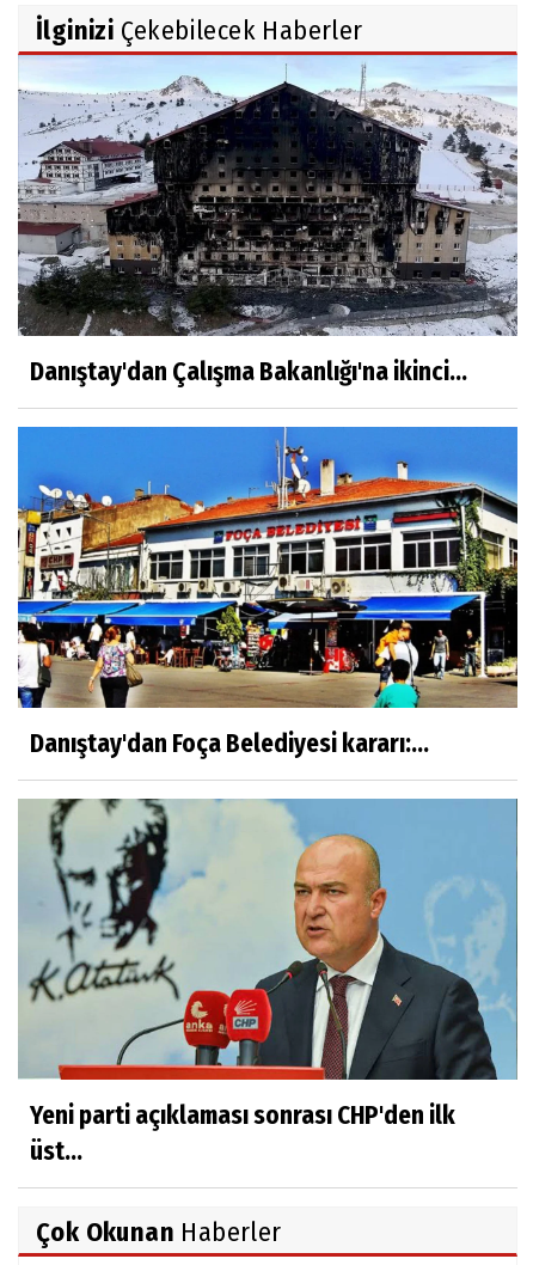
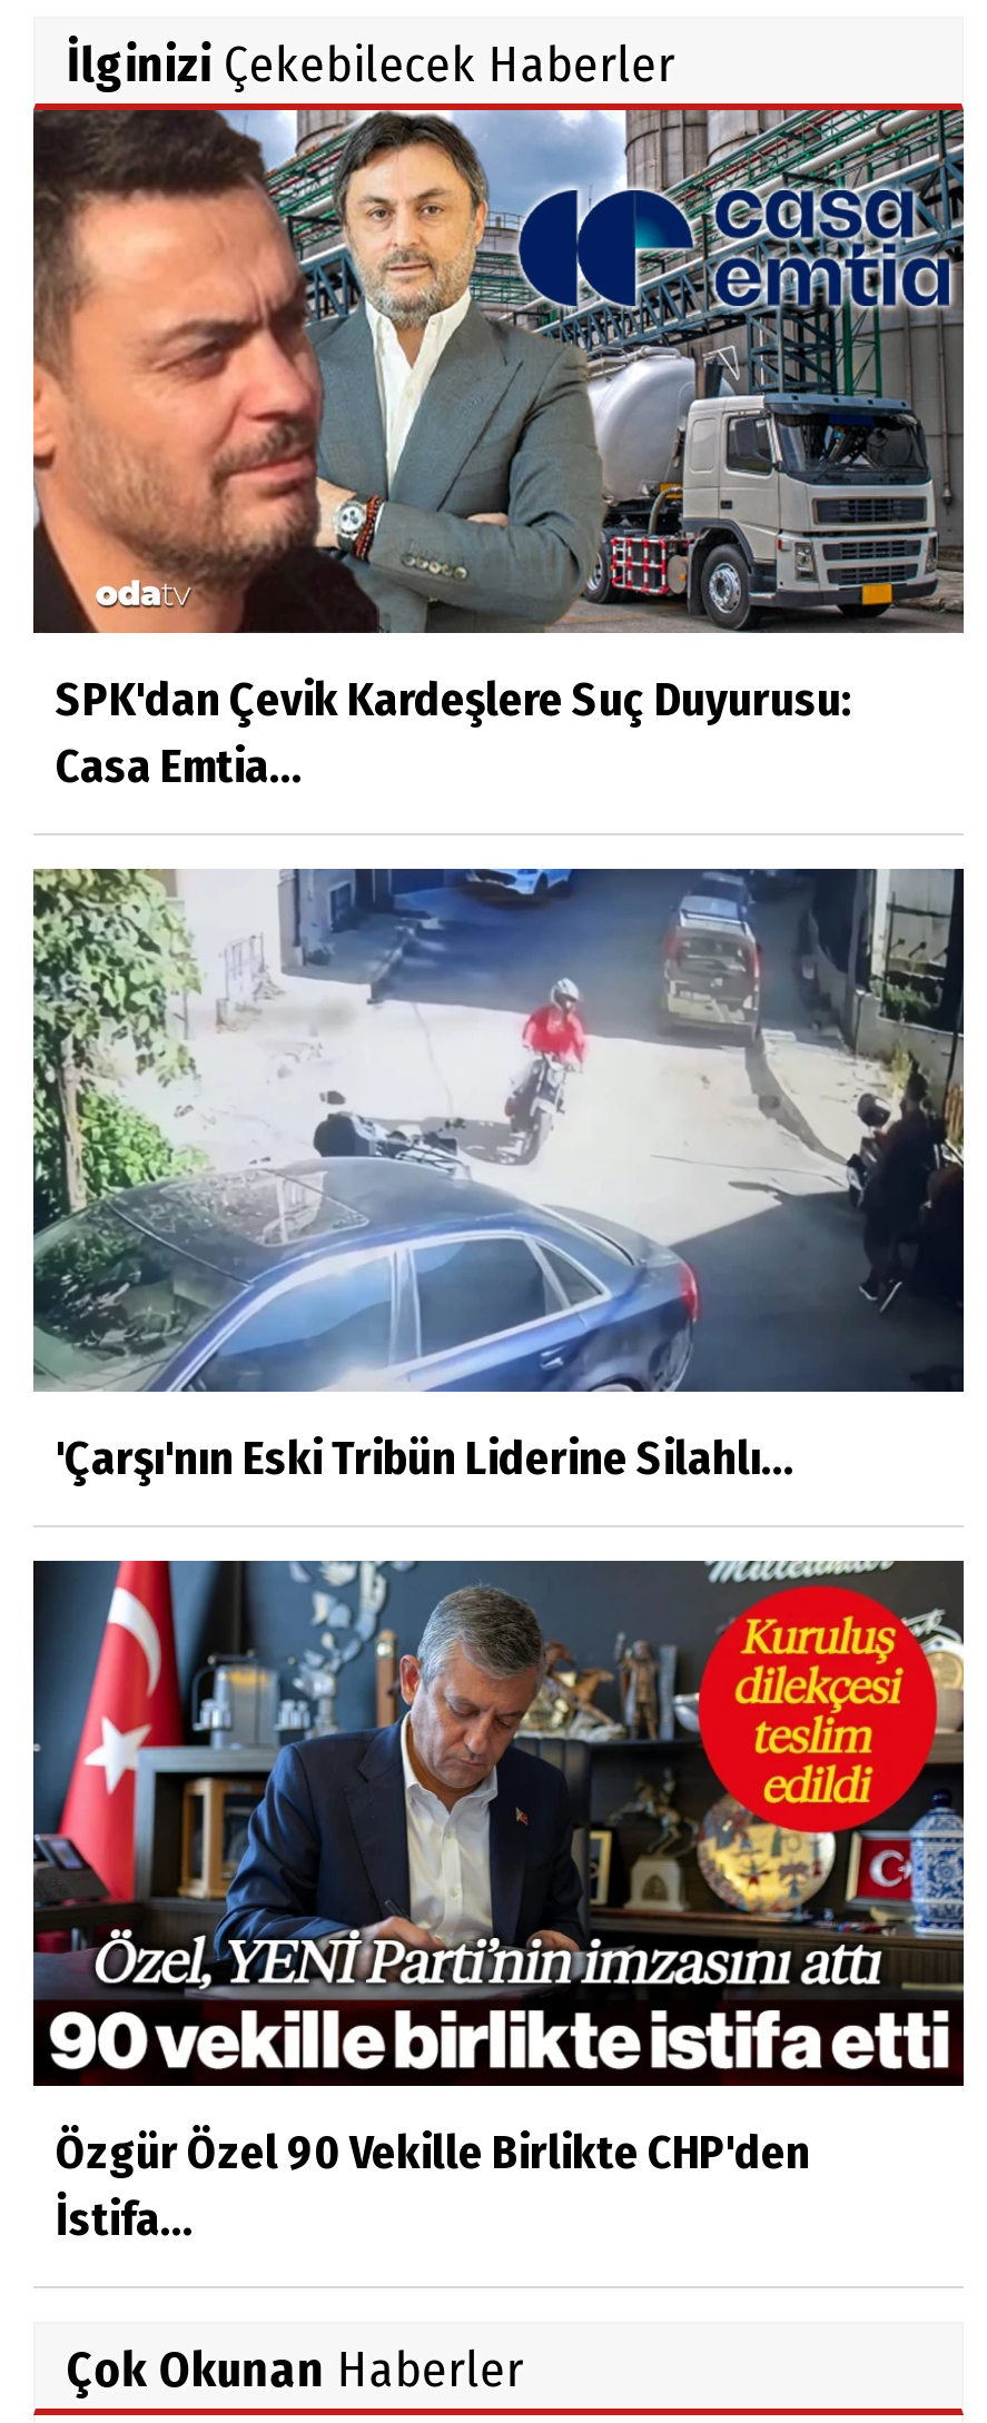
[17,54,517,387] [image] | Danıştay'dan Çalışma Bakanlığı'na ikinci... -> [31,108,966,795] [image] | SPK'dan Çevik Kardeşlere Suç Duyurusu: | Casa Emtia...
[17,426,519,759] [image] | Danıştay'dan Foça Belediyesi kararı:... -> [31,867,966,1487] [image] | 'Çarşı'nın Eski Tribün Liderine Silahlı...
[19,799,517,1167] [image] | Yeni parti açıklaması sonrası CHP'den ilk | üst... -> [33,1559,966,2247] [image] | Özgür Özel 90 Vekille Birlikte CHP'den | İstifa...

